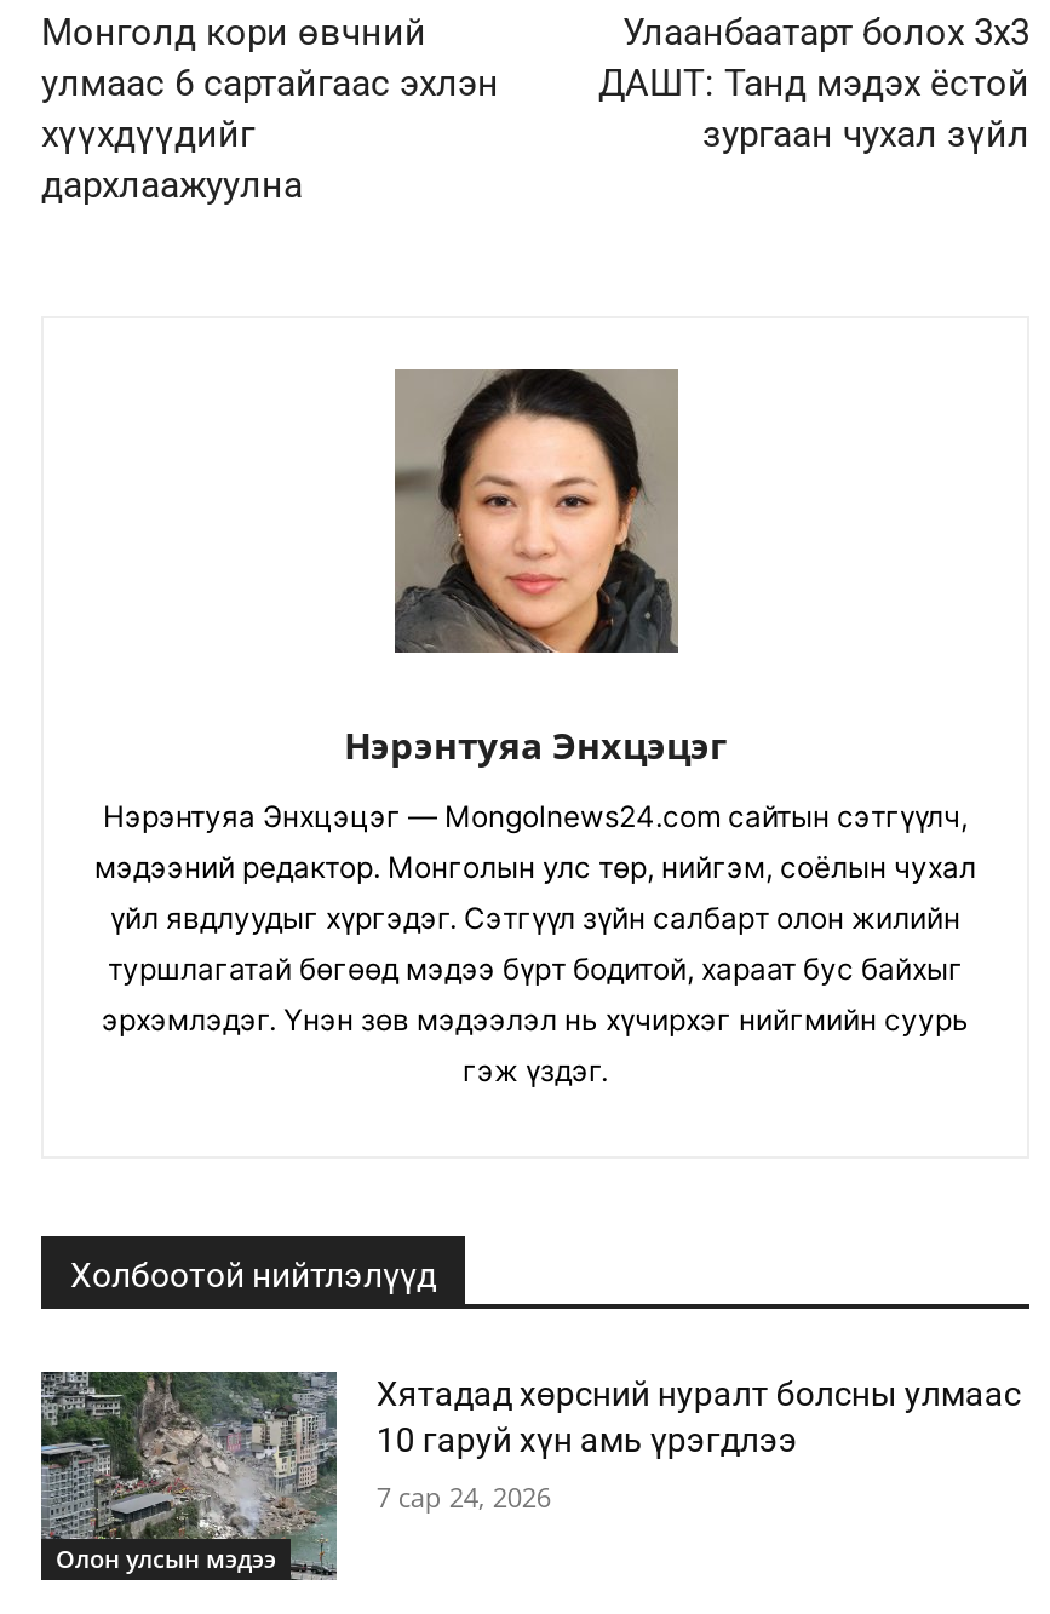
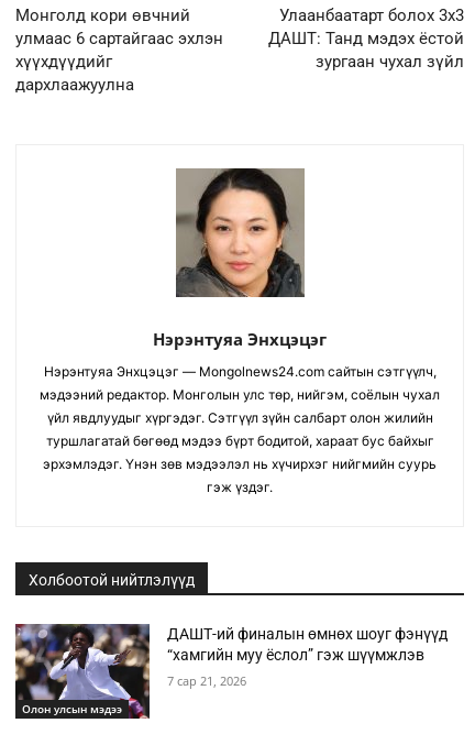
[39,1372,1021,1580] [image] | Хятадад хөрсний нуралт болсны улмаас | 10 гаруй хүн амь үрэгдлээ -> [14,624,448,719] [image] | ДАШТ-ий финалын өмнөх шоуг фэнүүд | “хамгийн муу ёслол” гэж шүүмжлэв
[376,1478,551,1515] 7 сар 24, 2026 -> [168,672,247,689] 7 сар 21, 2026

